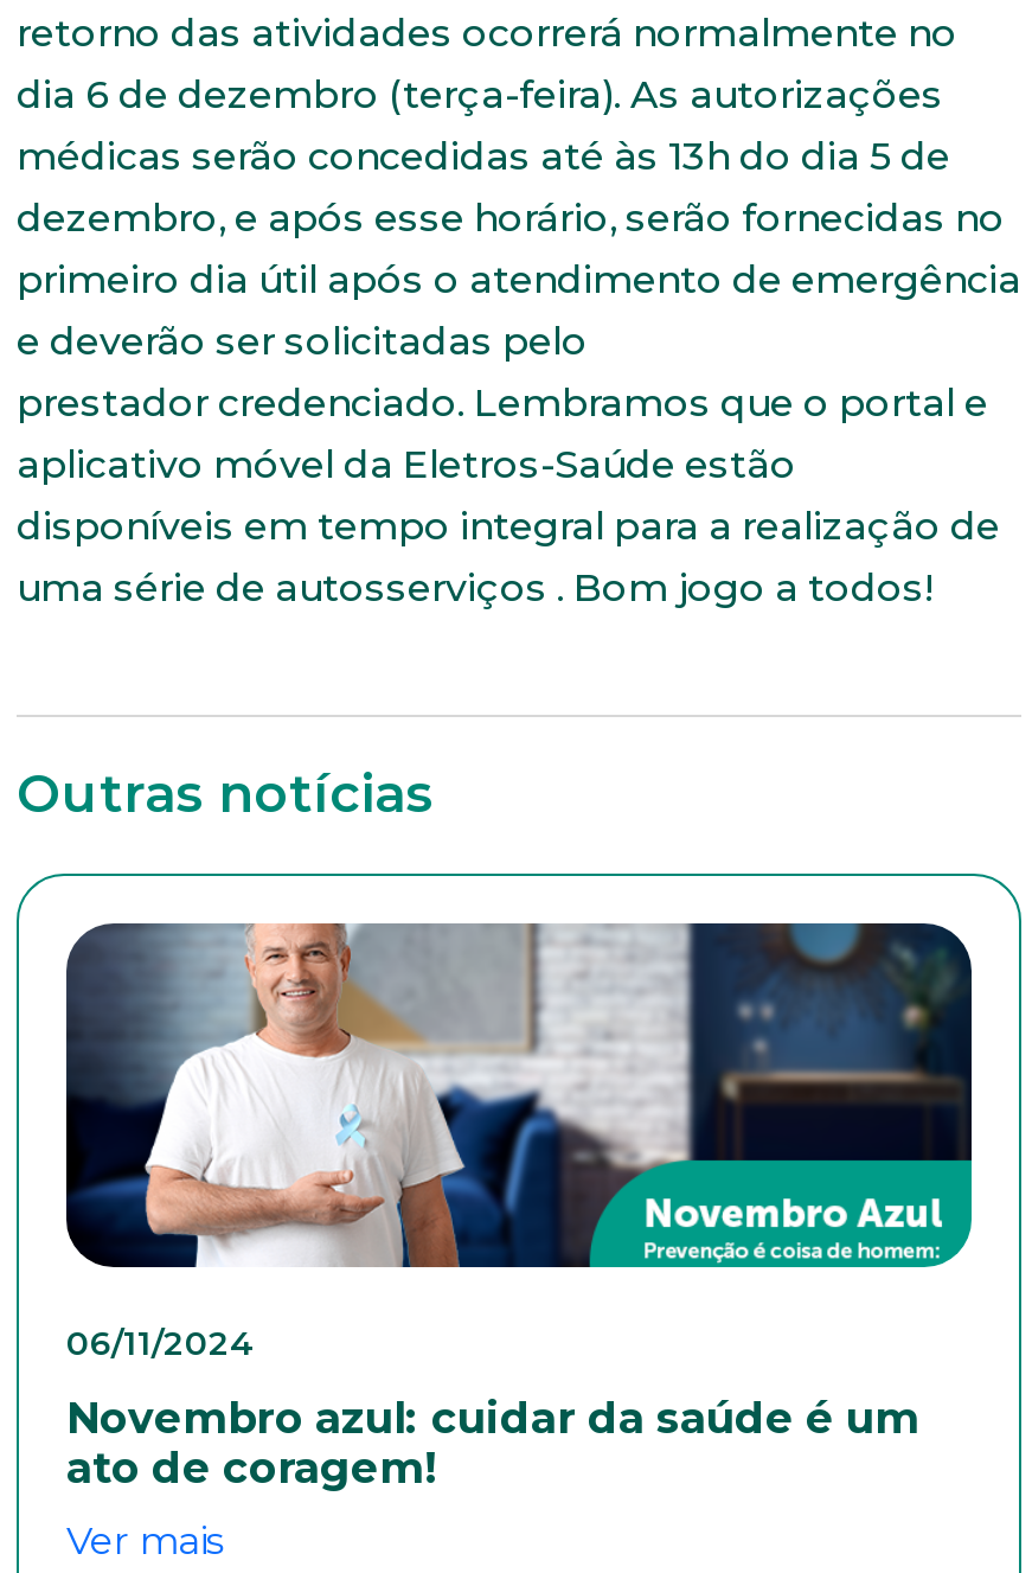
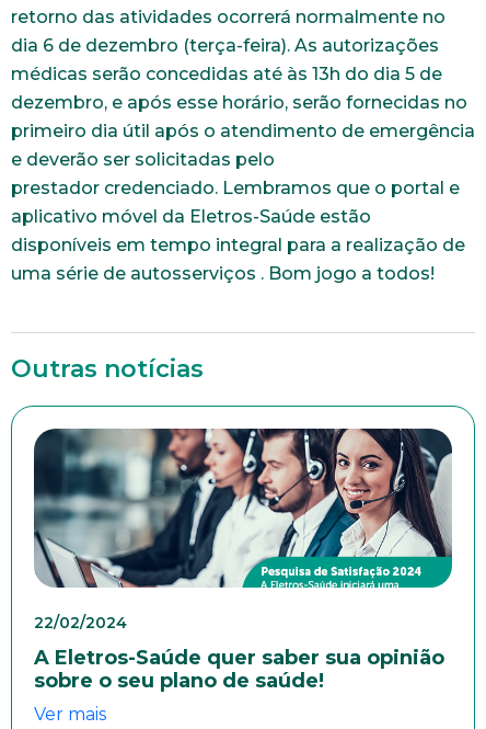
[64,921,974,1364] [image] | 06/11/2024 -> [33,428,453,632] [image] | 22/02/2024
[66,1392,919,1494] Novembro azul: cuidar da saúde é um | ato de coragem! -> [34,645,444,693] A Eletros-Saúde quer saber sua opinião | sobre o seu plano de saúde!

